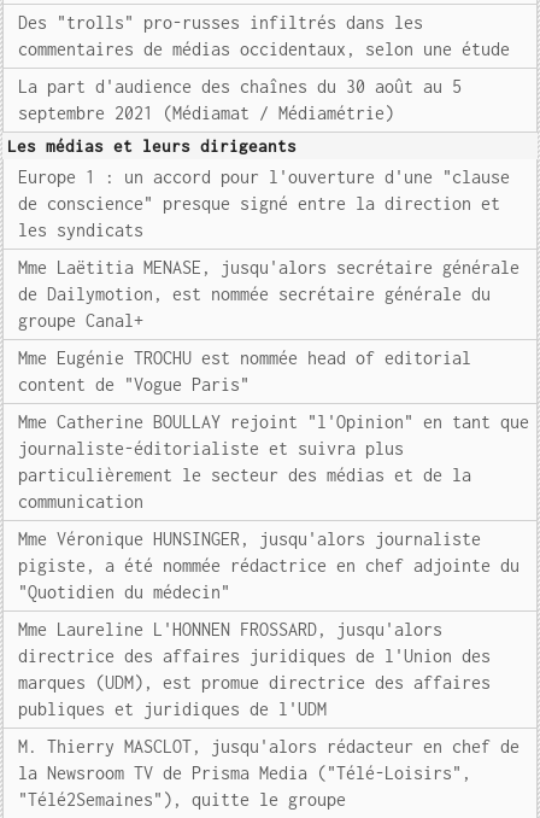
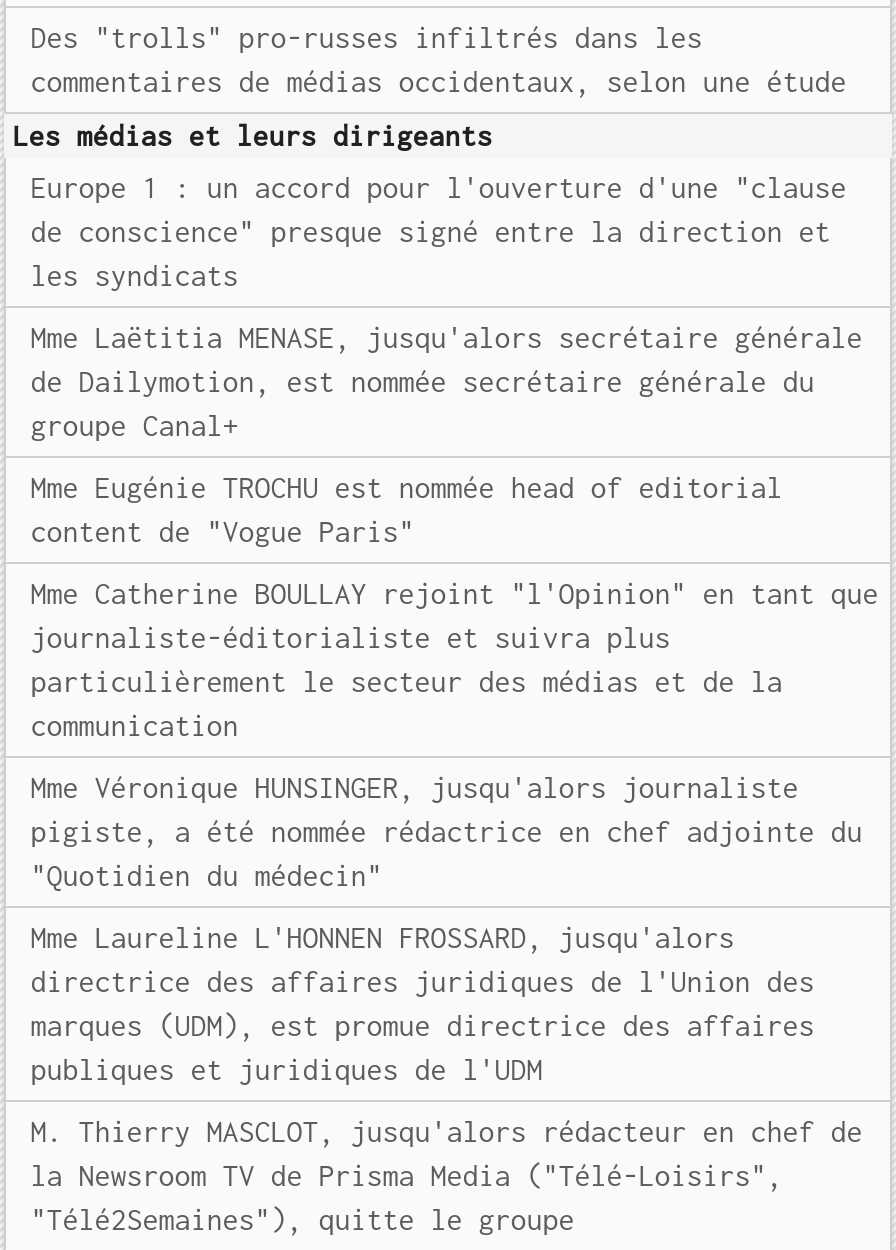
[18,76,462,123] La part d'audience des chaînes du 30 août au 5 | septembre 2021 (Médiamat / Médiamétrie) -> none

